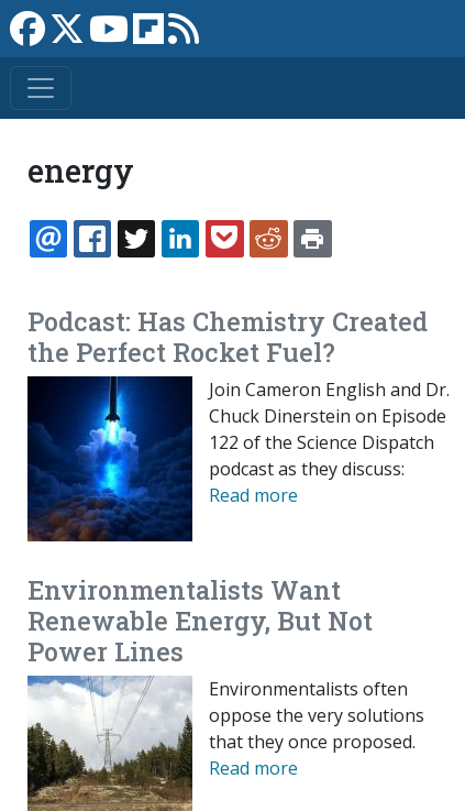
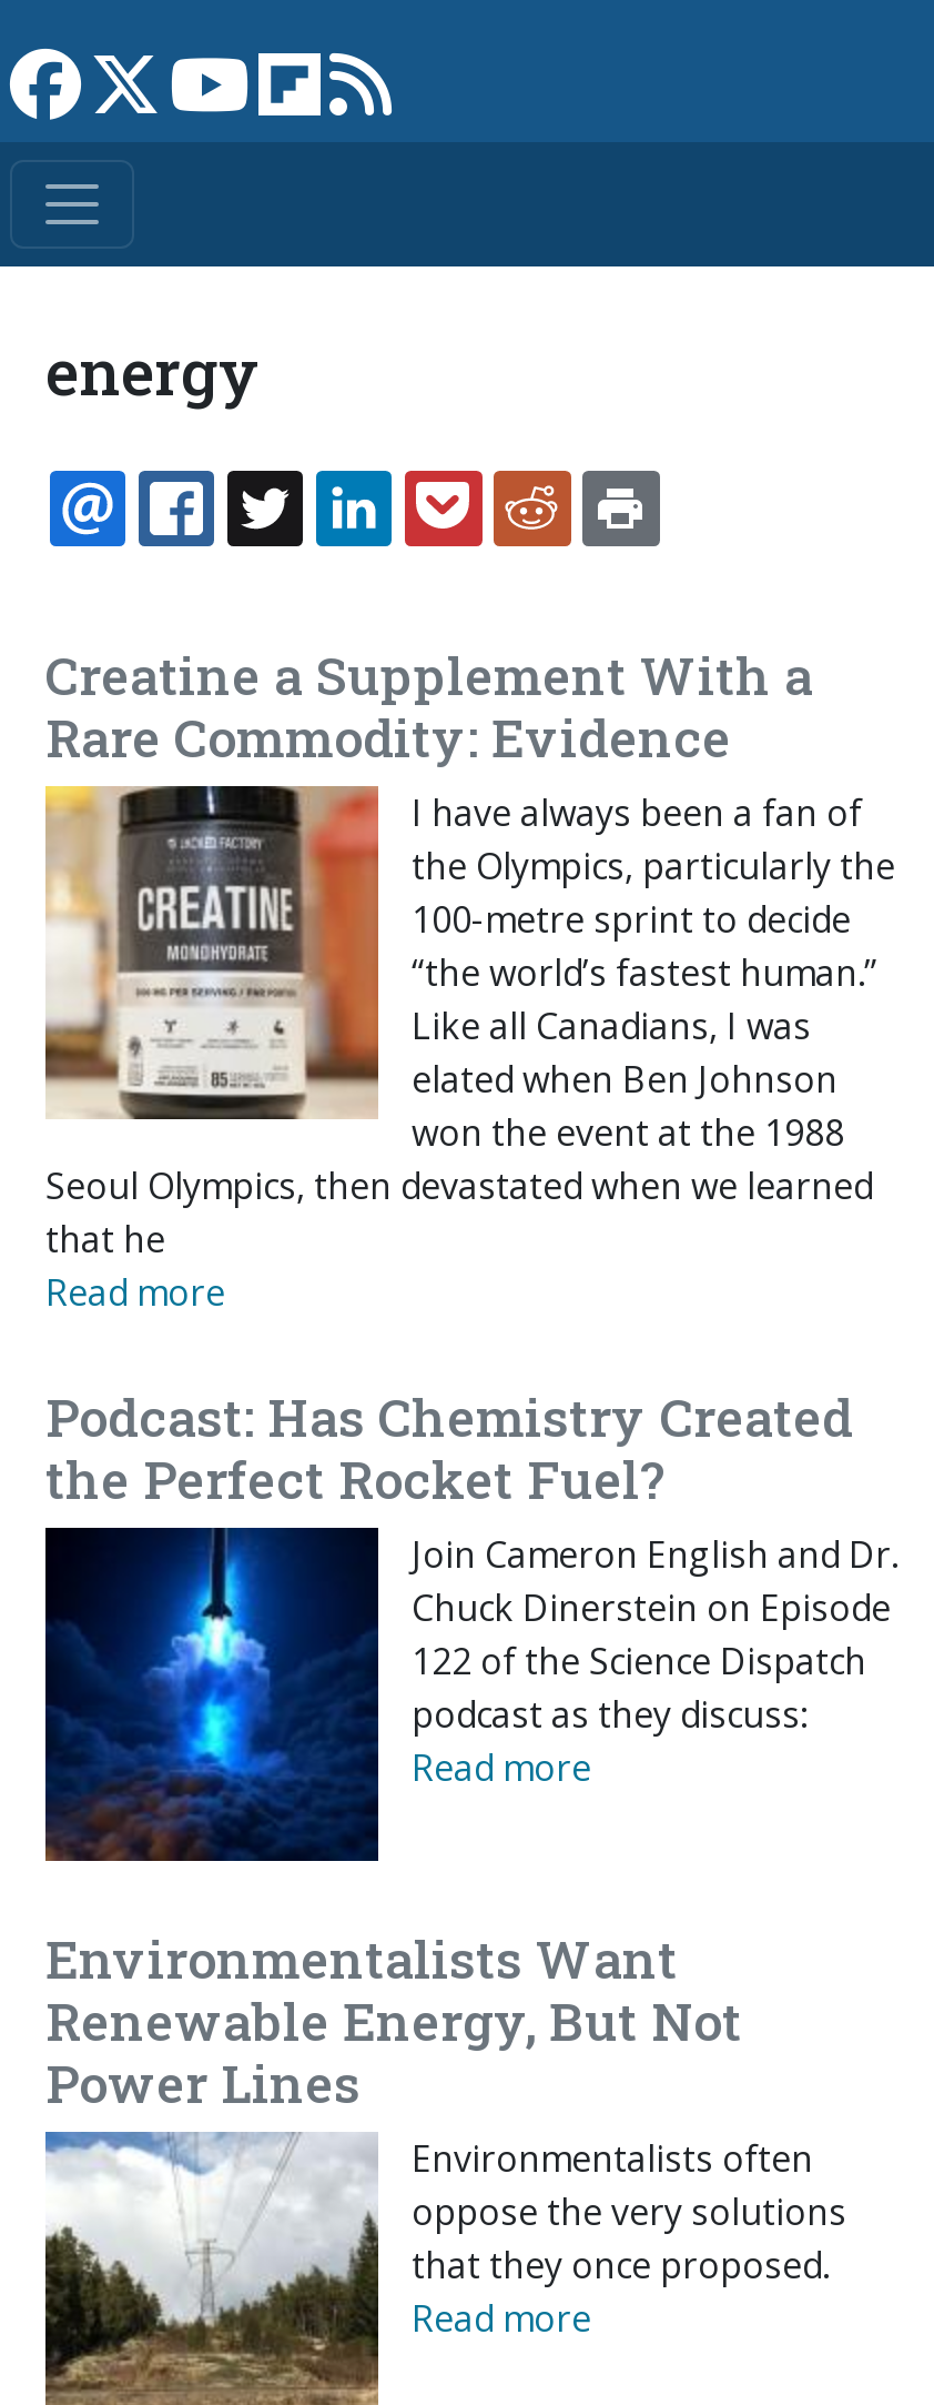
none -> [43,640,895,1317] [image] | Creatine a Supplement With a | Rare Commodity: Evidence | I have always been a fan of | the Olympics, particularly the | 100-metre sprint to decide | “the world’s fastest human.” | Like all Canadians, I was | elated when Ben Johnson | won the event at the 1988 | Seoul Olympics, then devastated when we learned | that he | Read more

